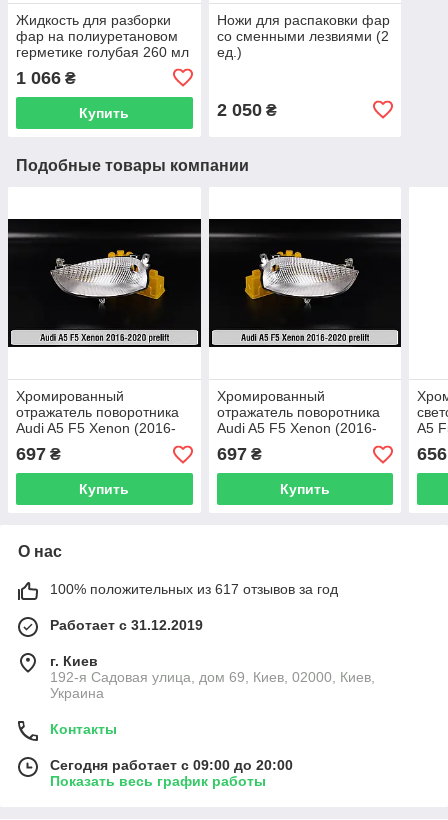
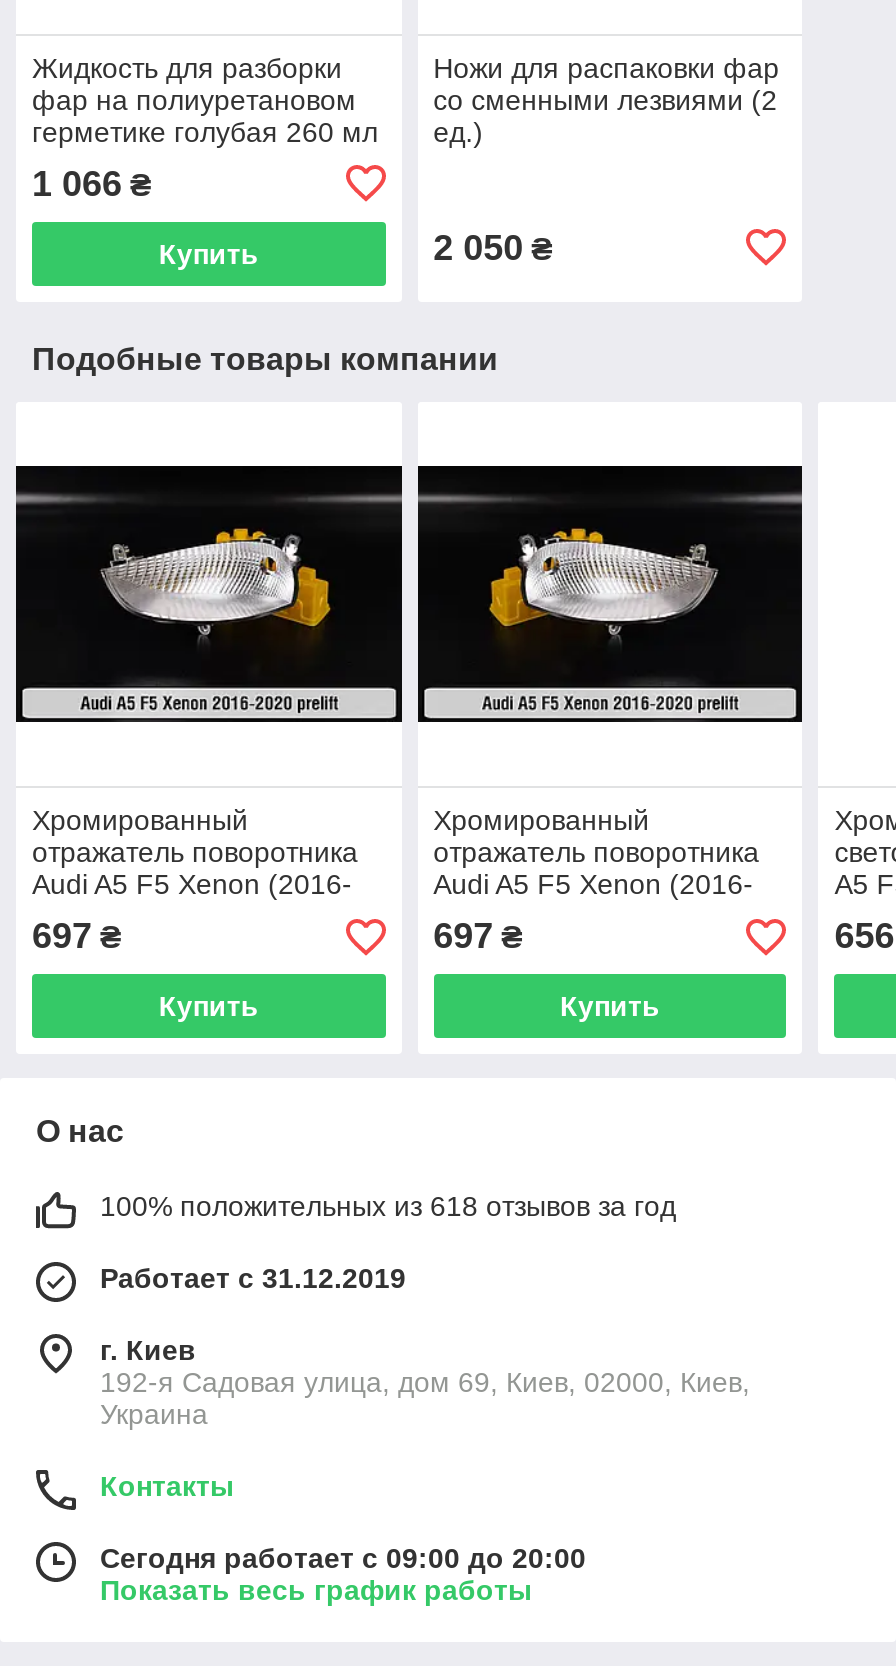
[50,581,338,597] 100% положительных из 617 отзывов за год -> [100,1191,676,1223] 100% положительных из 618 отзывов за год

